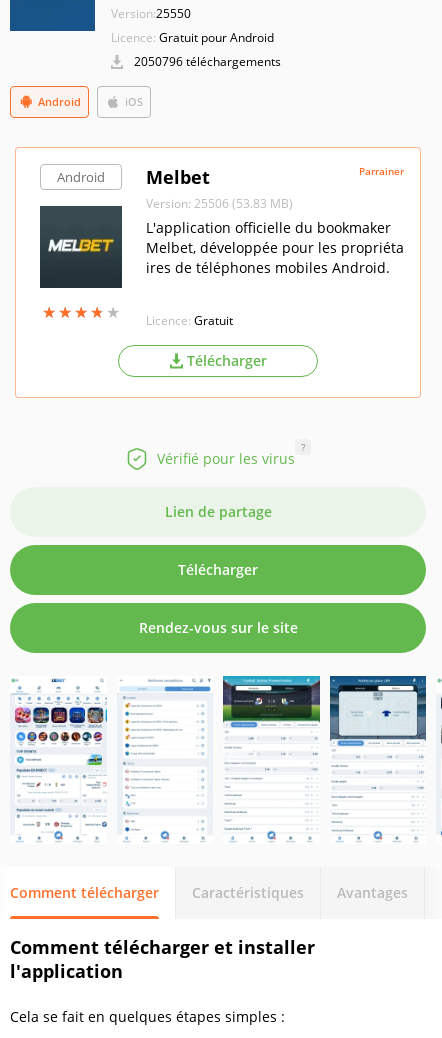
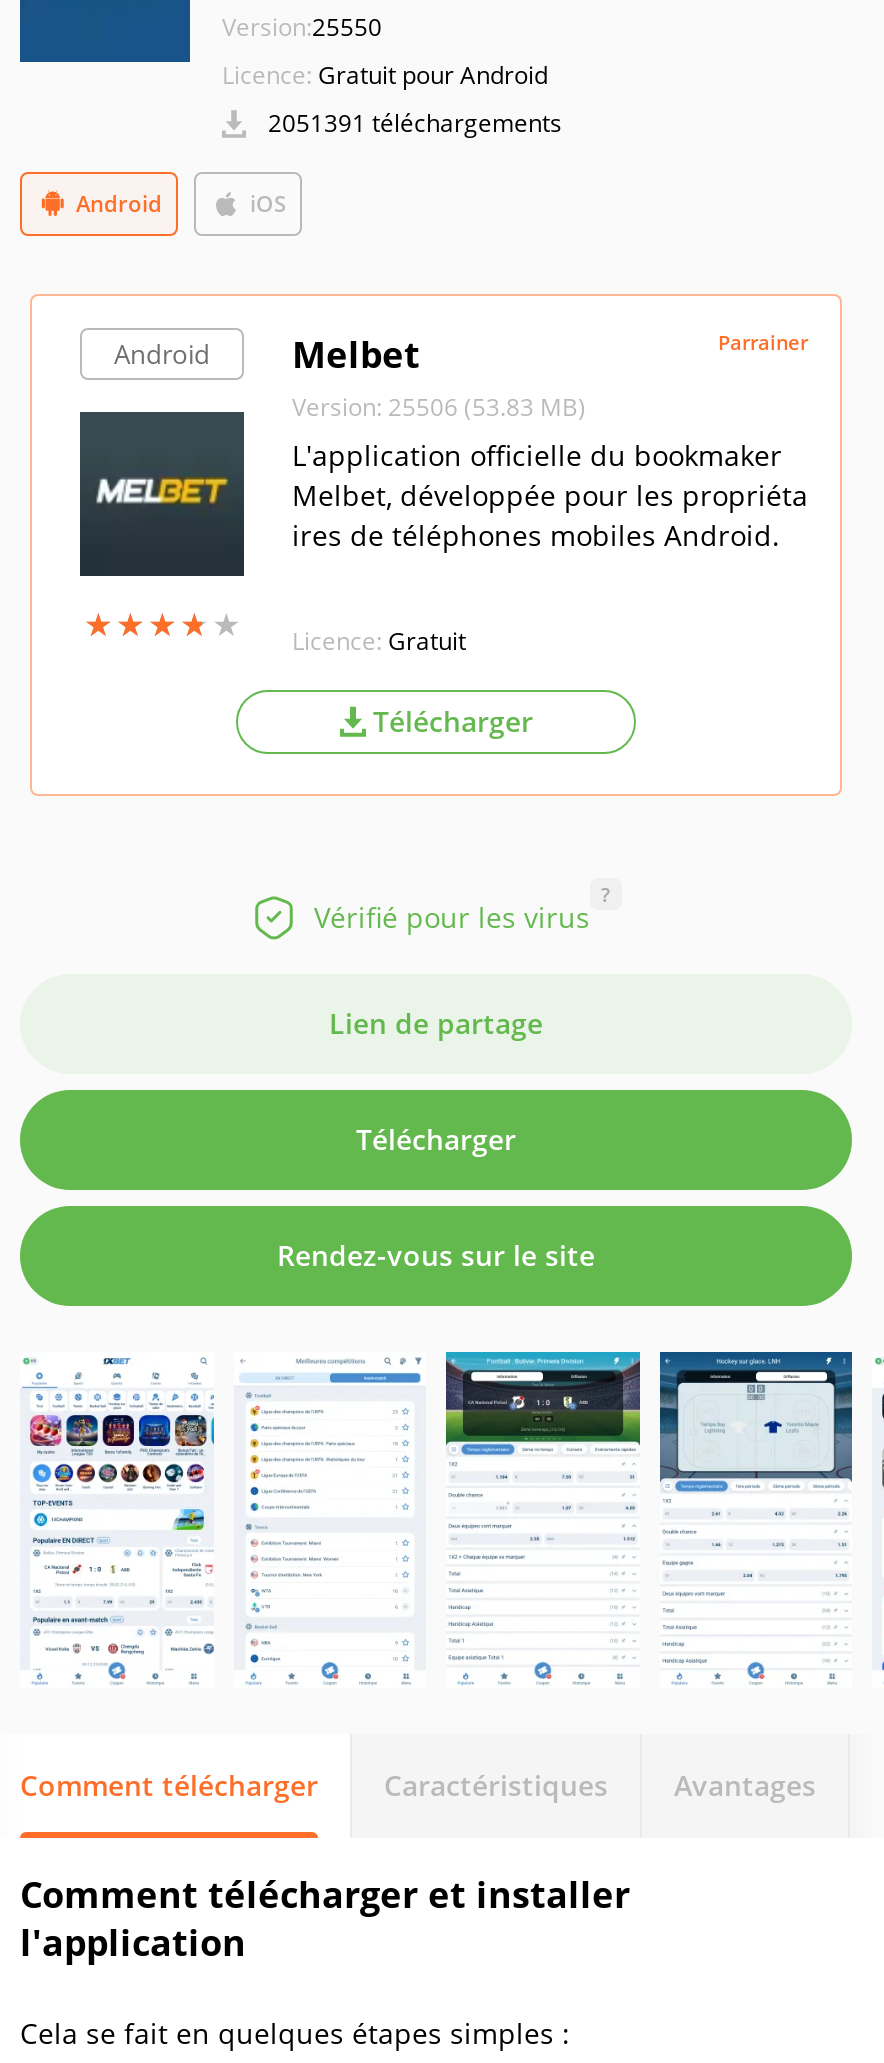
[131,53,281,70] 2050796 téléchargements -> [262,106,562,140] 2051391 téléchargements

